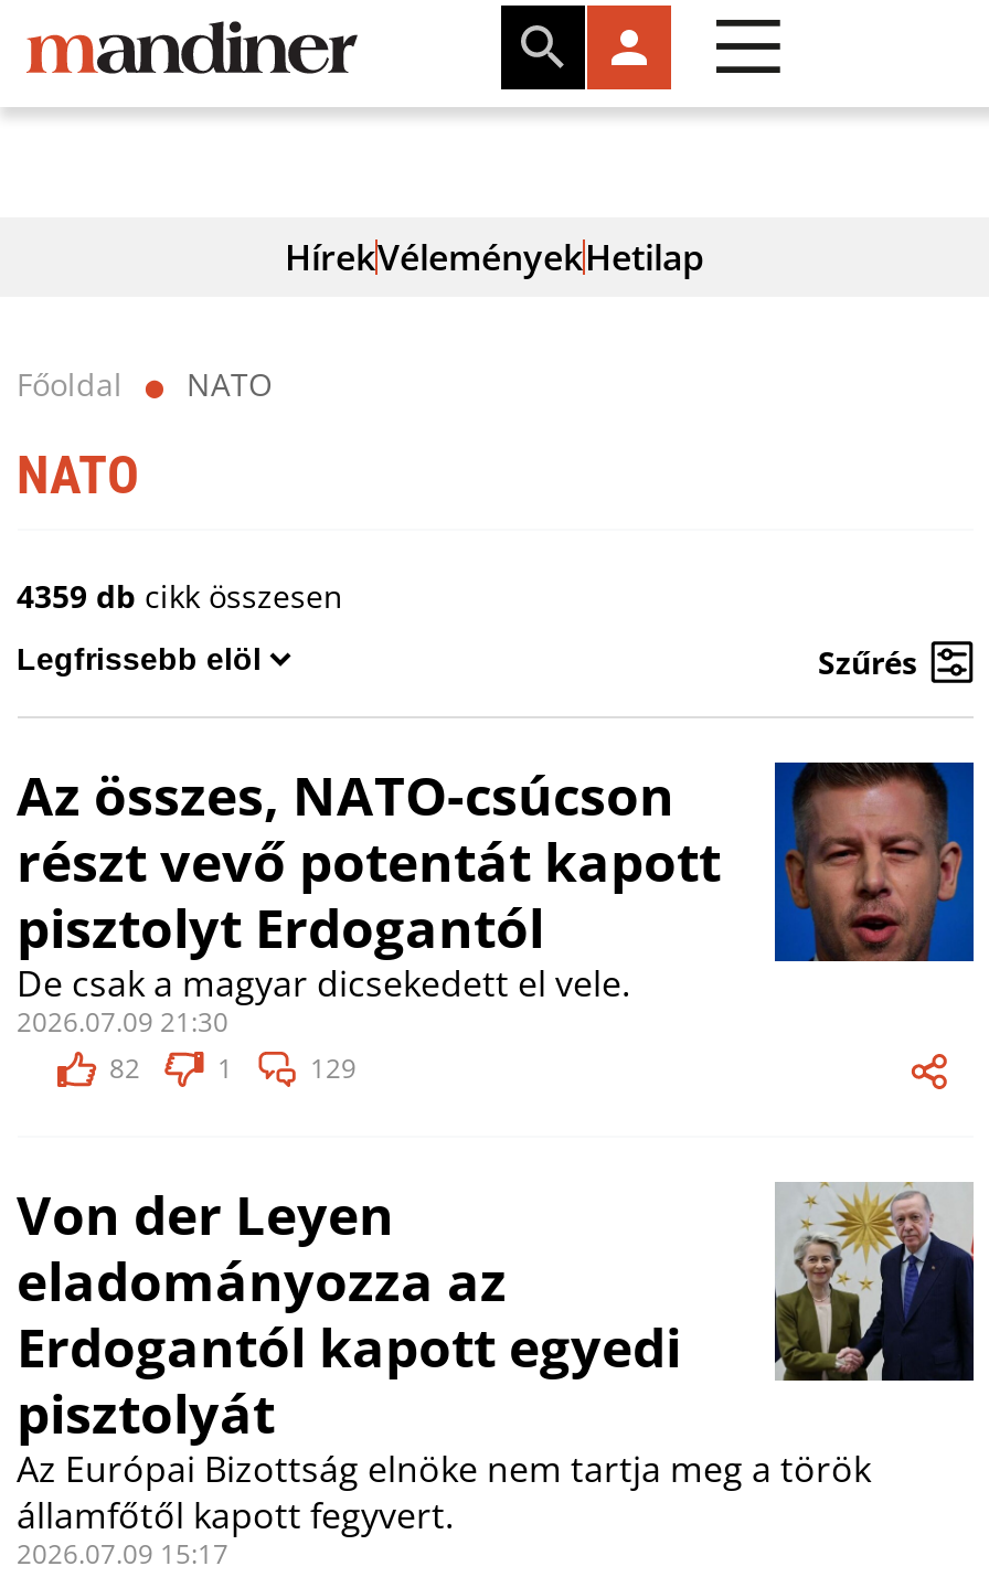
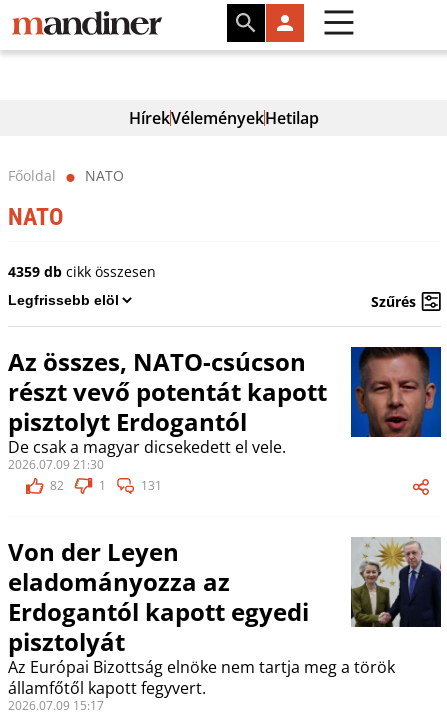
[310,1049,357,1087] 129 -> [140,477,161,494] 131

